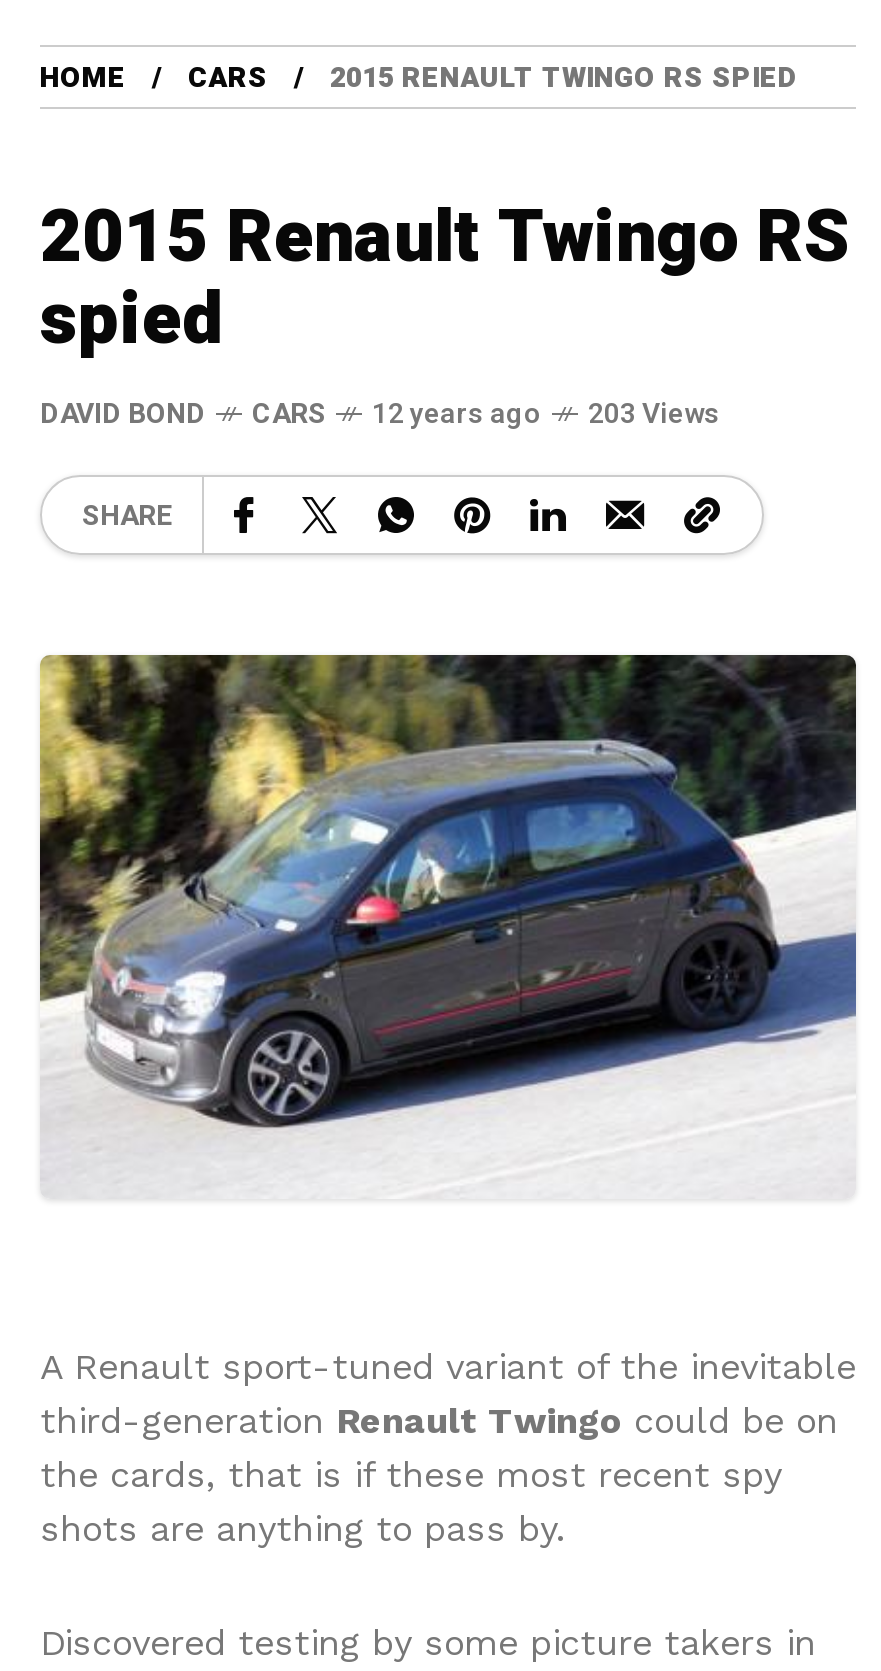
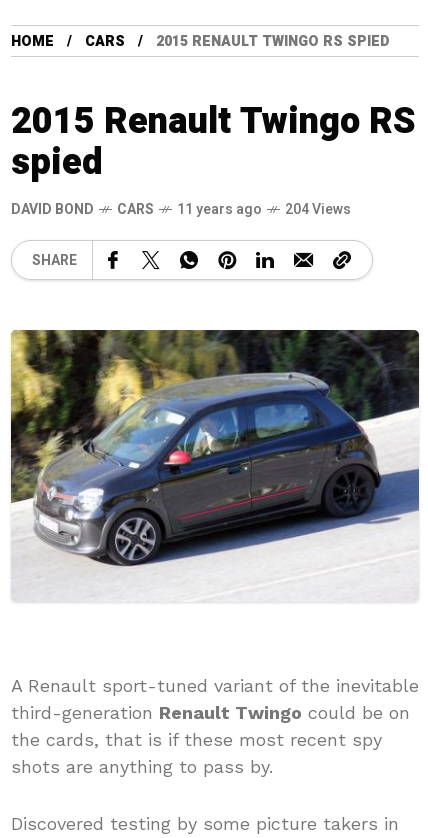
[372,394,542,436] 12 years ago -> [177,199,262,220] 11 years ago
[588,394,720,436] 203 Views -> [285,199,351,220] 204 Views

